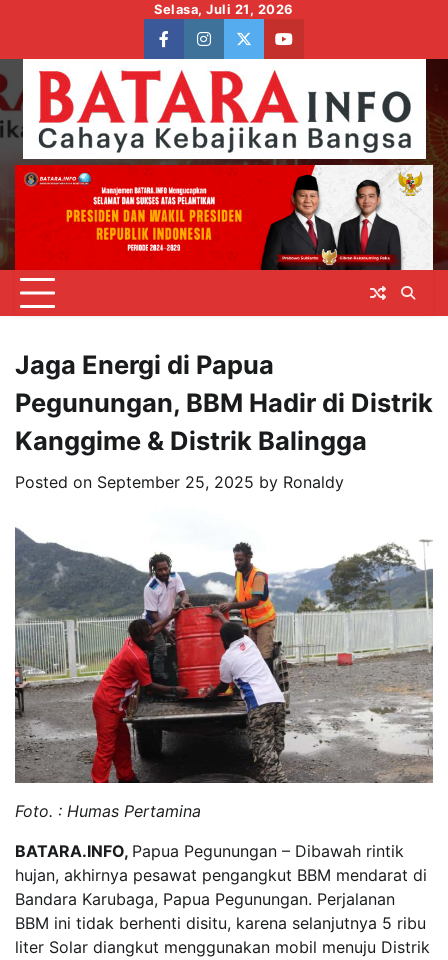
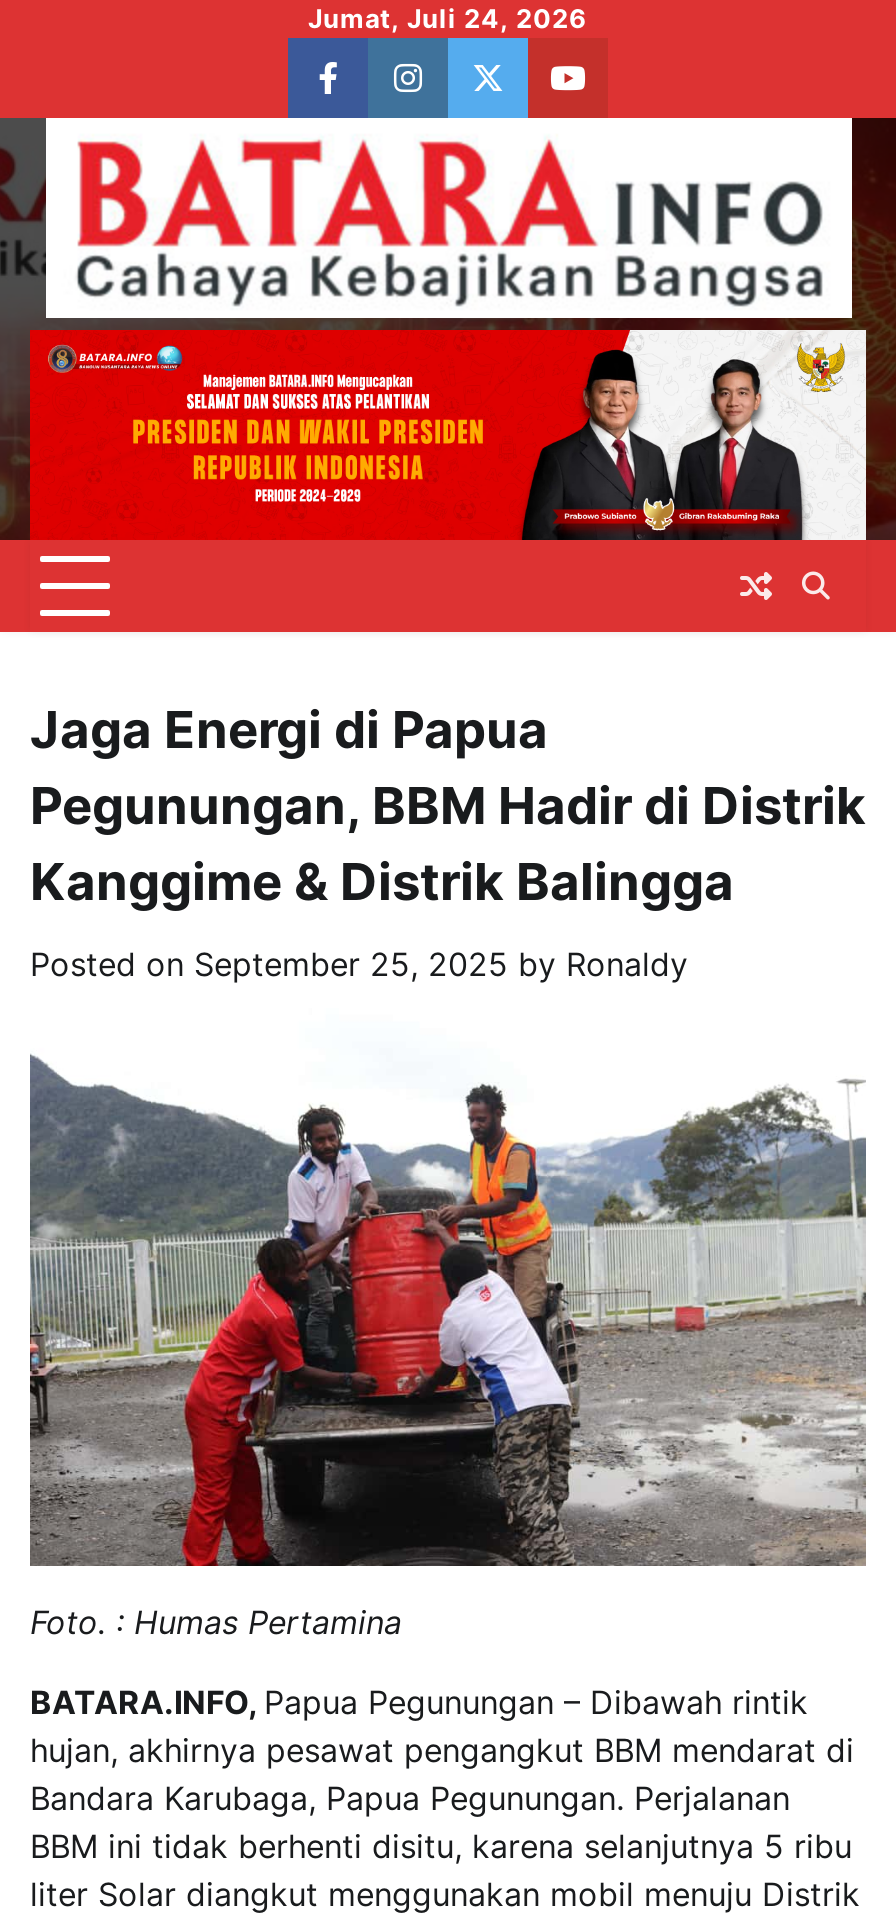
[154,1,294,17] Selasa, Juli 21, 2026 -> [308,2,588,34] Jumat, Juli 24, 2026

